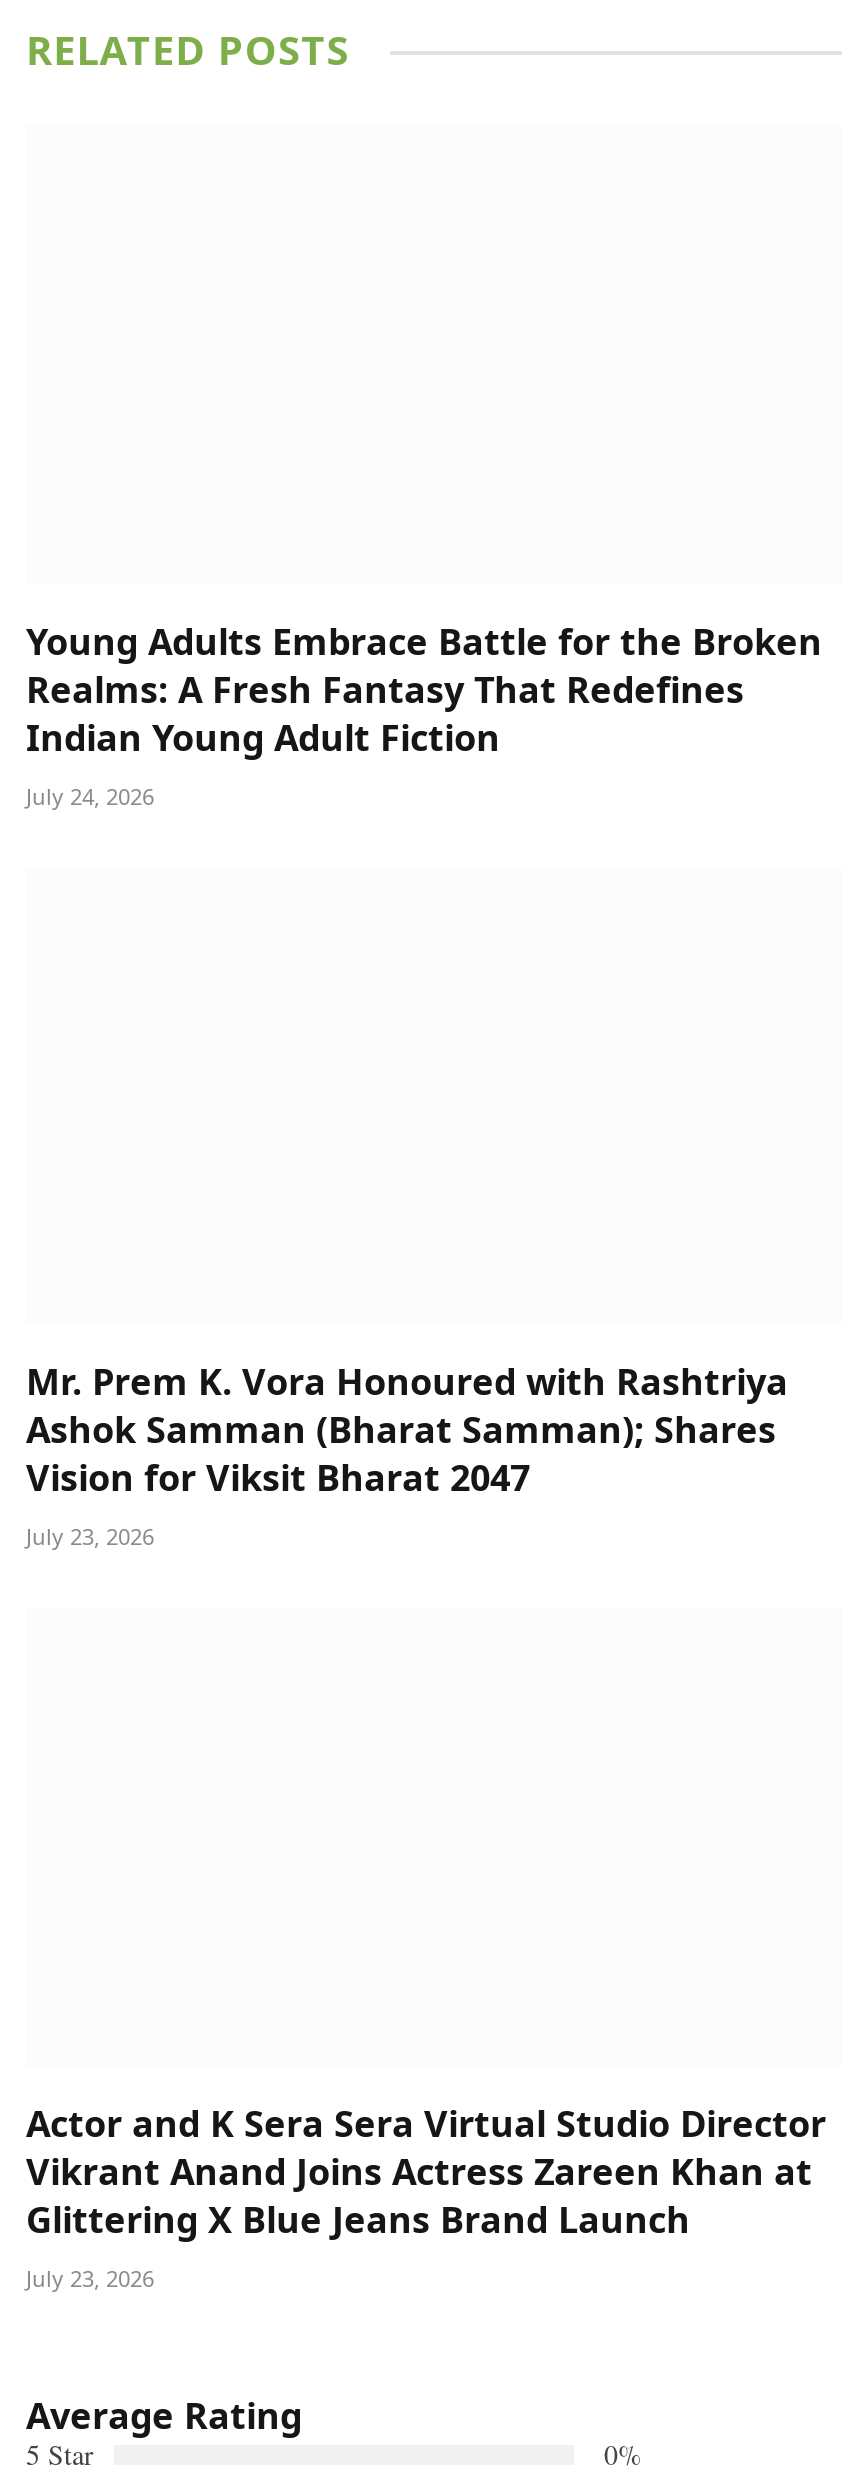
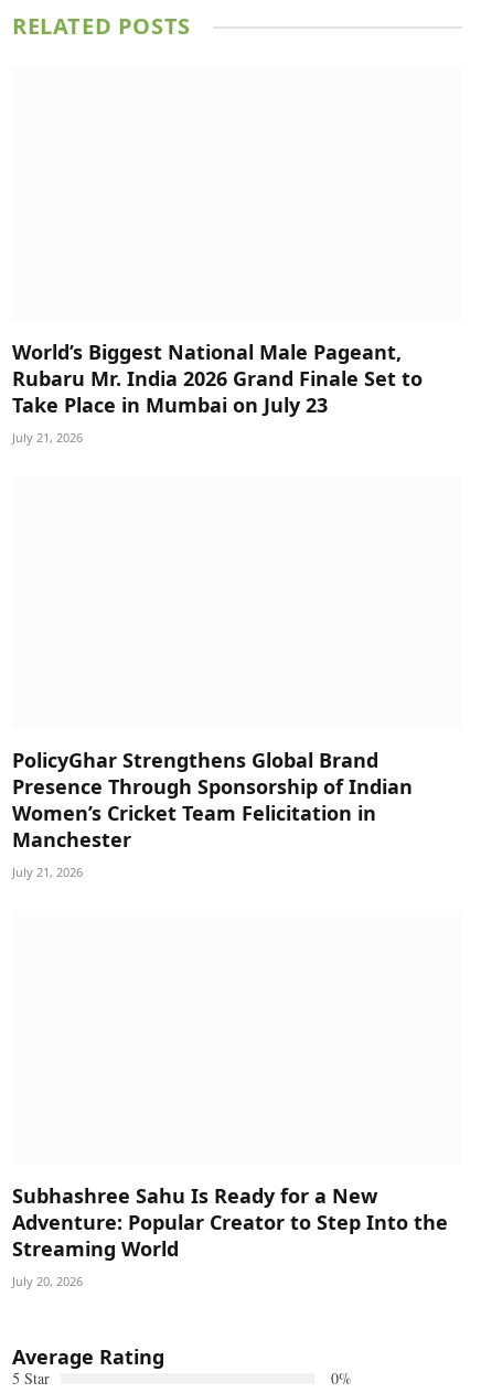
[26,616,822,810] Young Adults Embrace Battle for the Broken | Realms: A Fresh Fantasy That Redefines | Indian Young Adult Fiction | July 24, 2026 -> [12,338,423,445] World’s Biggest National Male Pageant, | Rubaru Mr. India 2026 Grand Finale Set to | Take Place in Mumbai on July 23 | July 21, 2026
[26,1357,788,1551] Mr. Prem K. Vora Honoured with Rashtriya | Ashok Samman (Bharat Samman); Shares | Vision for Viksit Bharat 2047 | July 23, 2026 -> [12,747,413,880] PolicyGhar Strengthens Global Brand | Presence Through Sponsorship of Indian | Women’s Cricket Team Felicitation in | Manchester | July 21, 2026
[26,2098,826,2292] Actor and K Sera Sera Virtual Studio Director | Vikrant Anand Joins Actress Zareen Khan at | Glittering X Blue Jeans Brand Launch | July 23, 2026 -> [12,1182,448,1289] Subhashree Sahu Is Ready for a New | Adventure: Popular Creator to Step Into the | Streaming World | July 20, 2026

